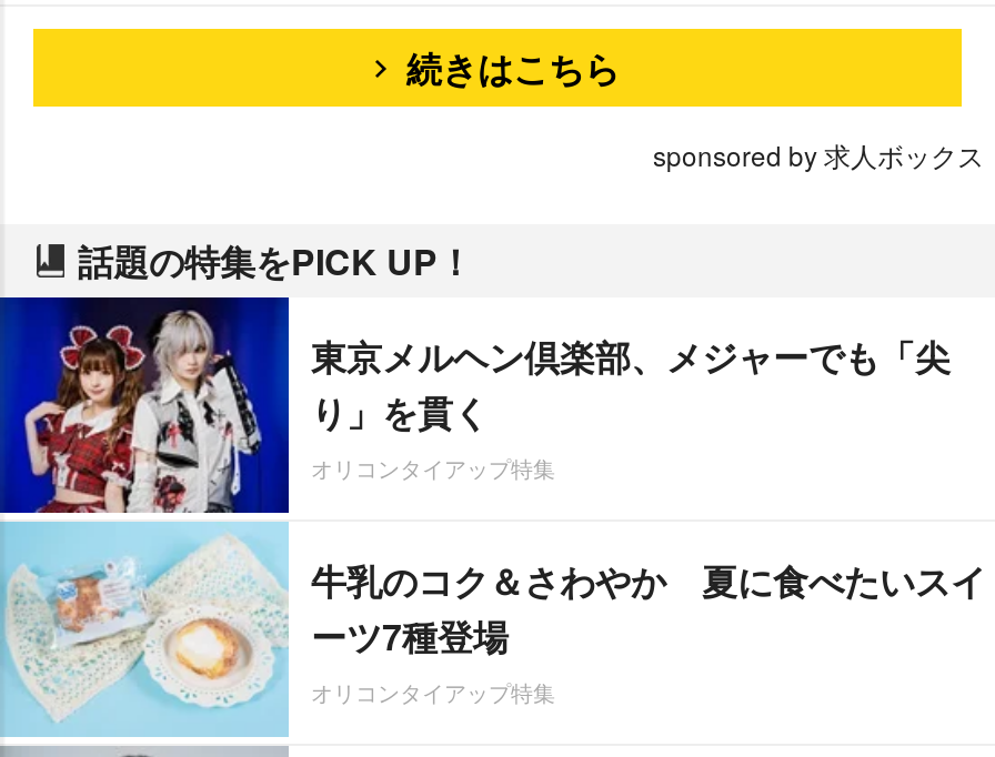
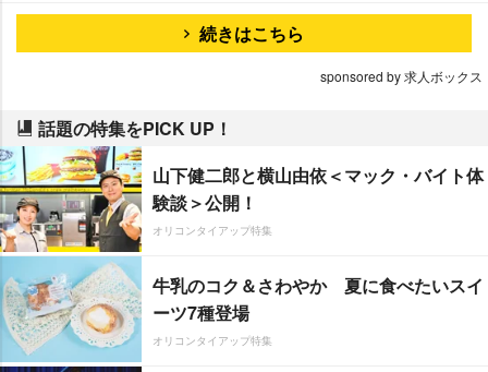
[7,295,951,515] [image] | 東京メルヘン倶楽部、メジャーでも「尖 | り」を貫く -> [3,145,484,253] [image] | 山下健二郎と横山由依＜マック・バイト体 | 験談＞公開！

